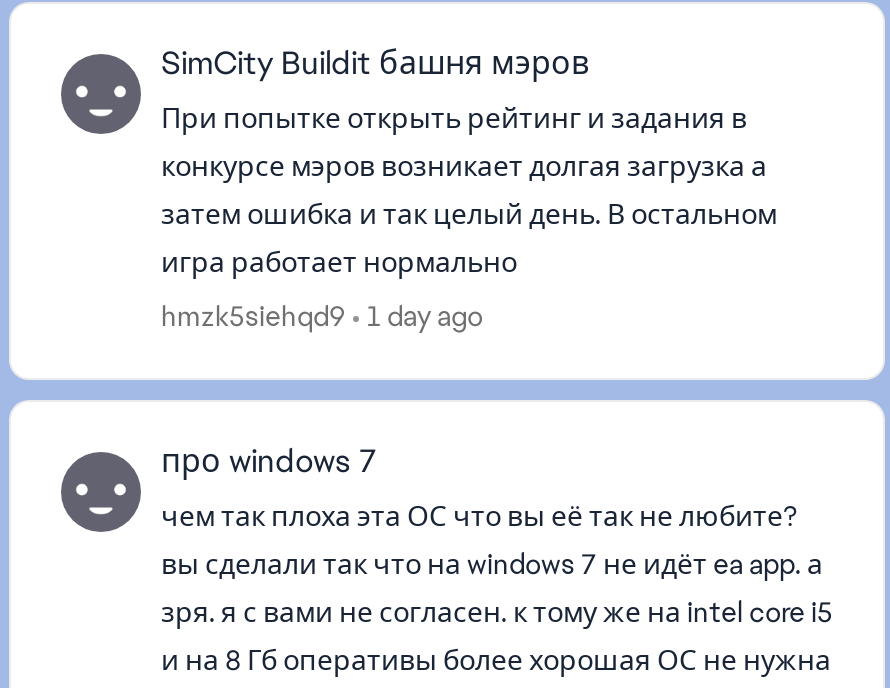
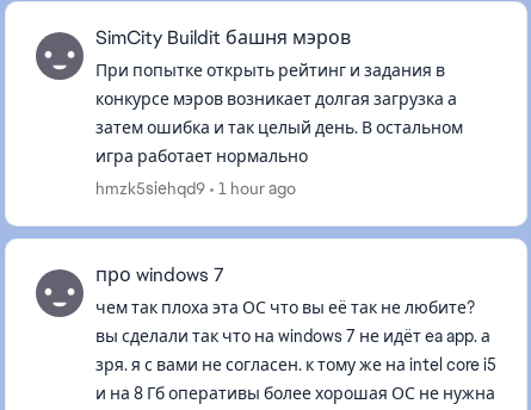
[161,298,483,334] hmzk5siehqd9 1 day ago -> [95,178,296,199] hmzk5siehqd9 1 hour ago

